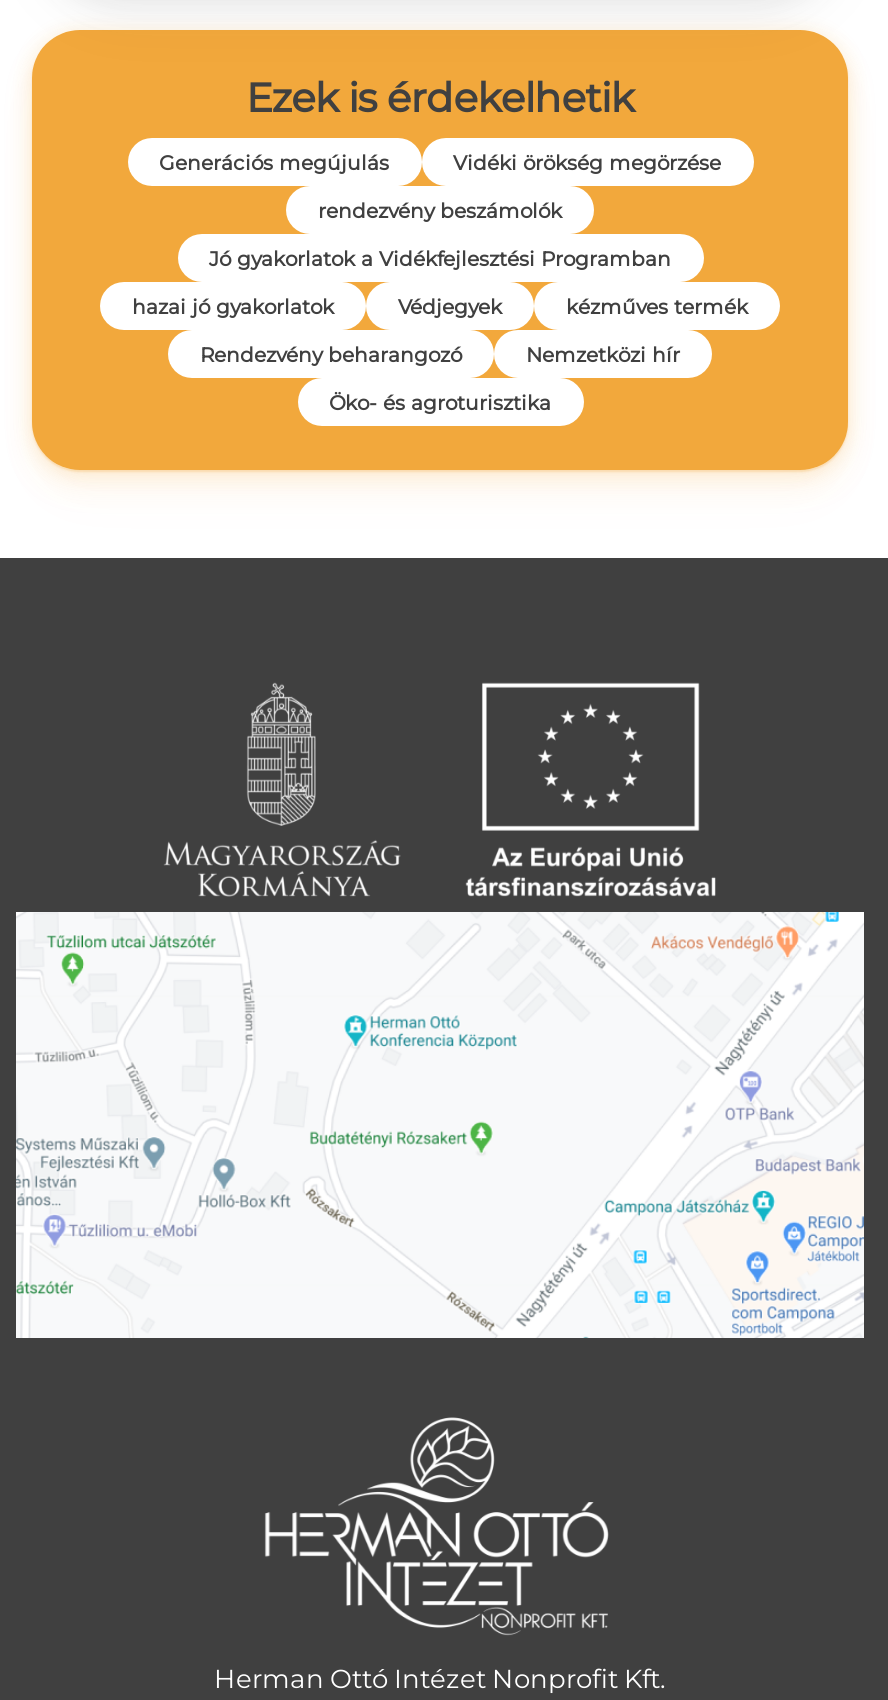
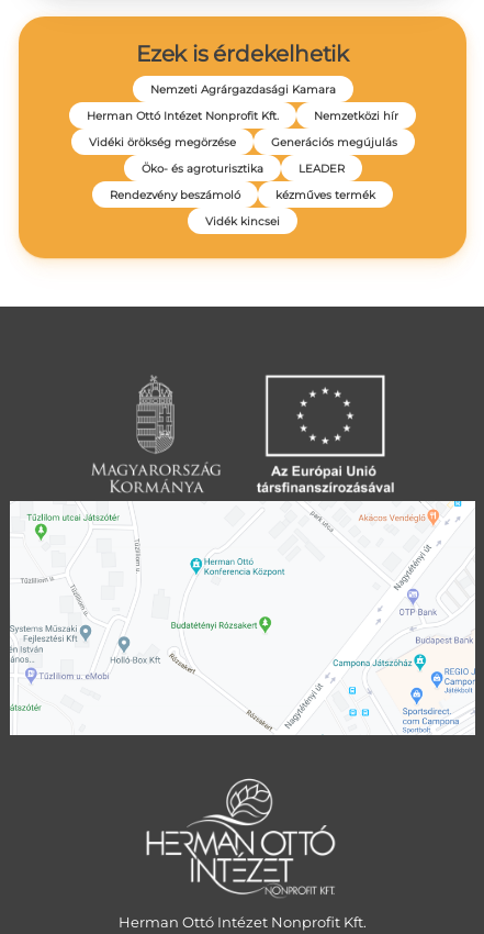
moved [159,149,721,175] -> [88,135,397,149]: Vidéki örökség megörzése | Generációs megújulás
[132,197,671,367] rendezvény beszámolók | Jó gyakorlatok a Vidékfejlesztési Programban | hazai jó gyakorlatok | Védjegyek | Rendezvény beharangozó -> [87,82,335,123] Nemzeti Agrárgazdasági Kamara | Herman Ottó Intézet Nonprofit Kft.
moved [566,293,748,319] -> [275,187,375,202]: kézműves termék
moved [526,341,680,367] -> [314,108,398,123]: Nemzetközi hír
moved [329,389,551,415] -> [141,161,263,175]: Öko- és agroturisztika
none -> [110,161,344,228] LEADER | Rendezvény beszámoló | Vidék kincsei

